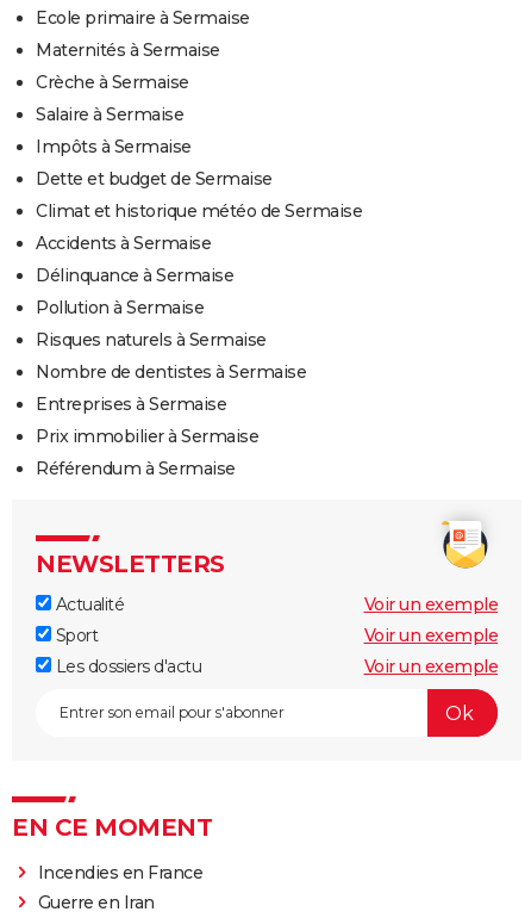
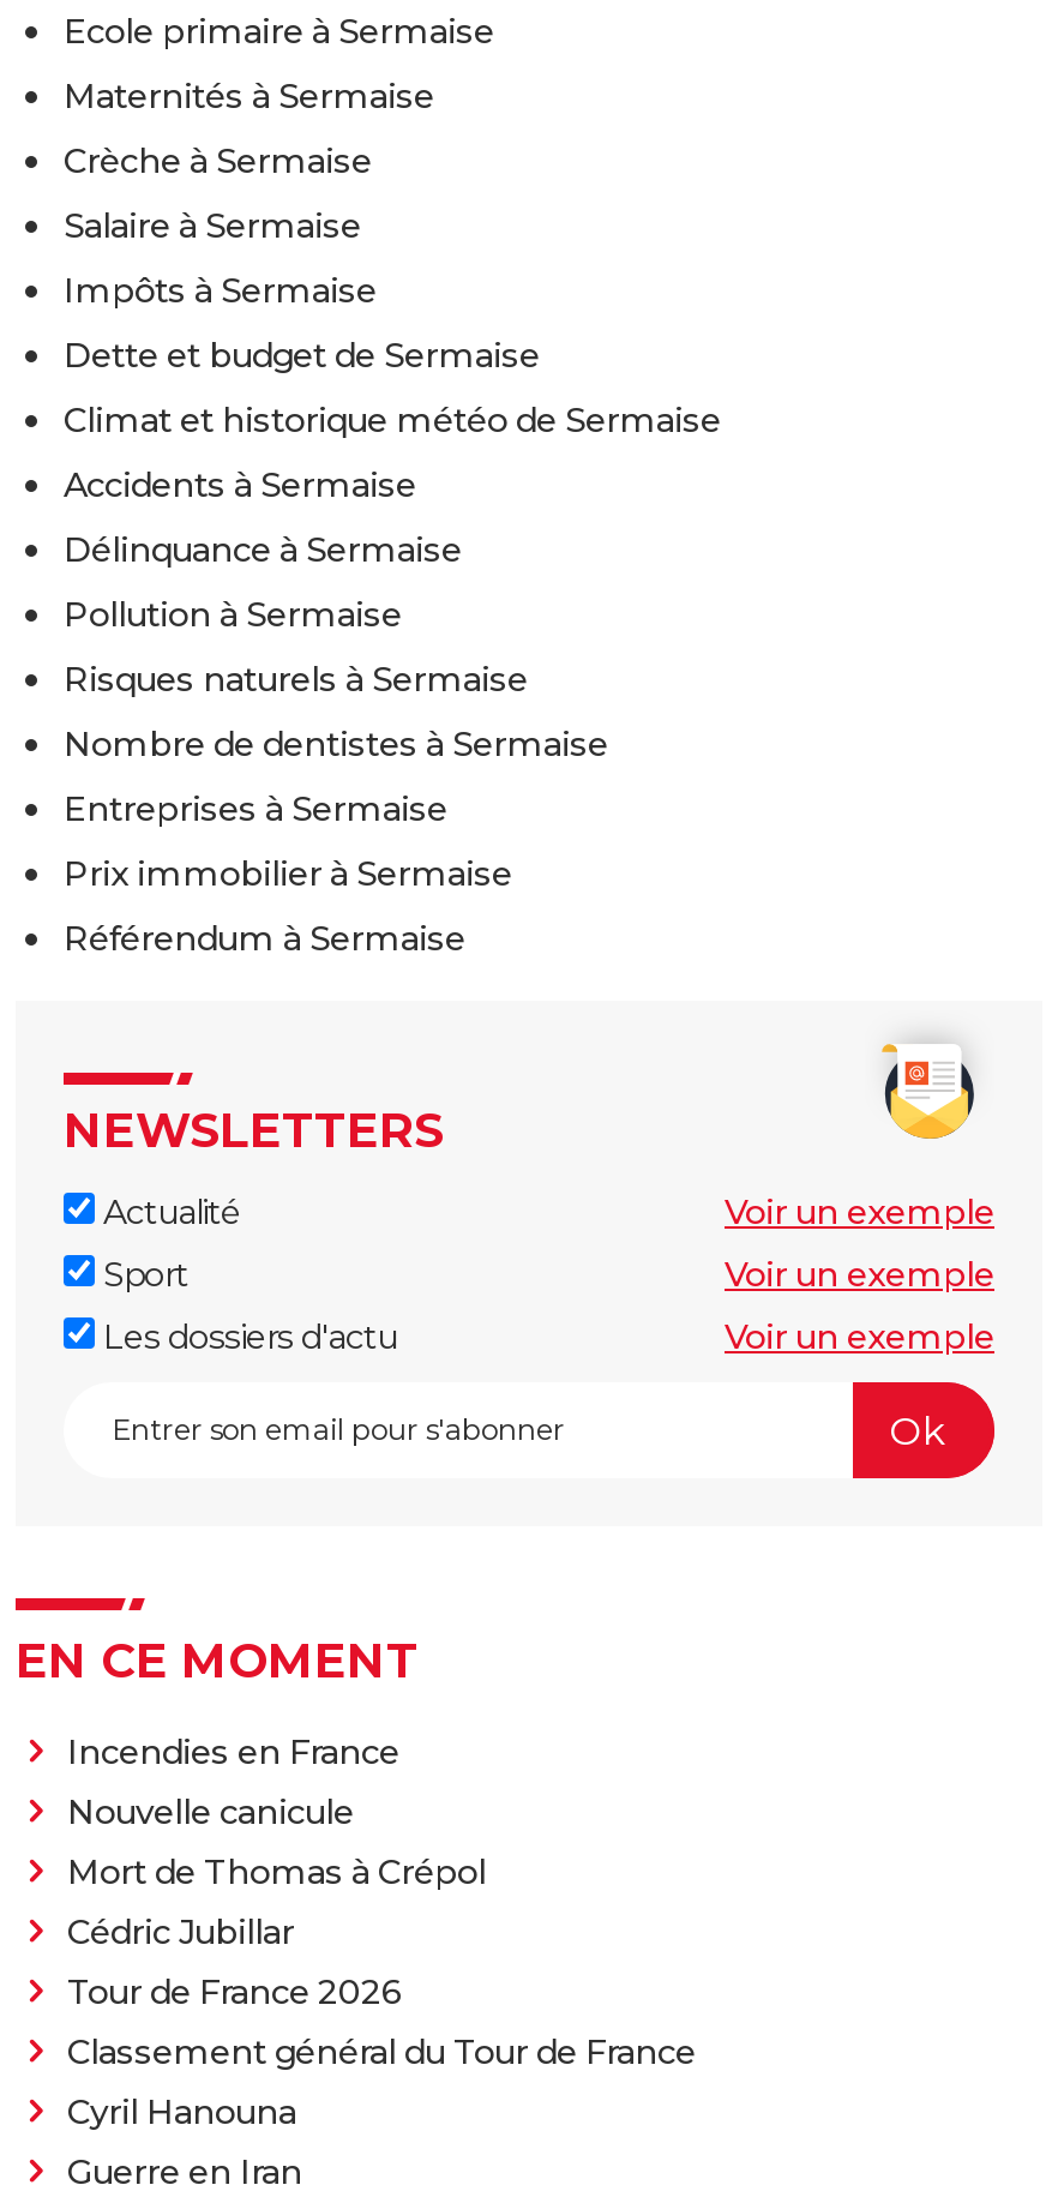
none -> [67,1791,696,2134] Nouvelle canicule | Mort de Thomas à Crépol | Cédric Jubillar | Tour de France 2026 | Classement général du Tour de France | Cyril Hanouna

